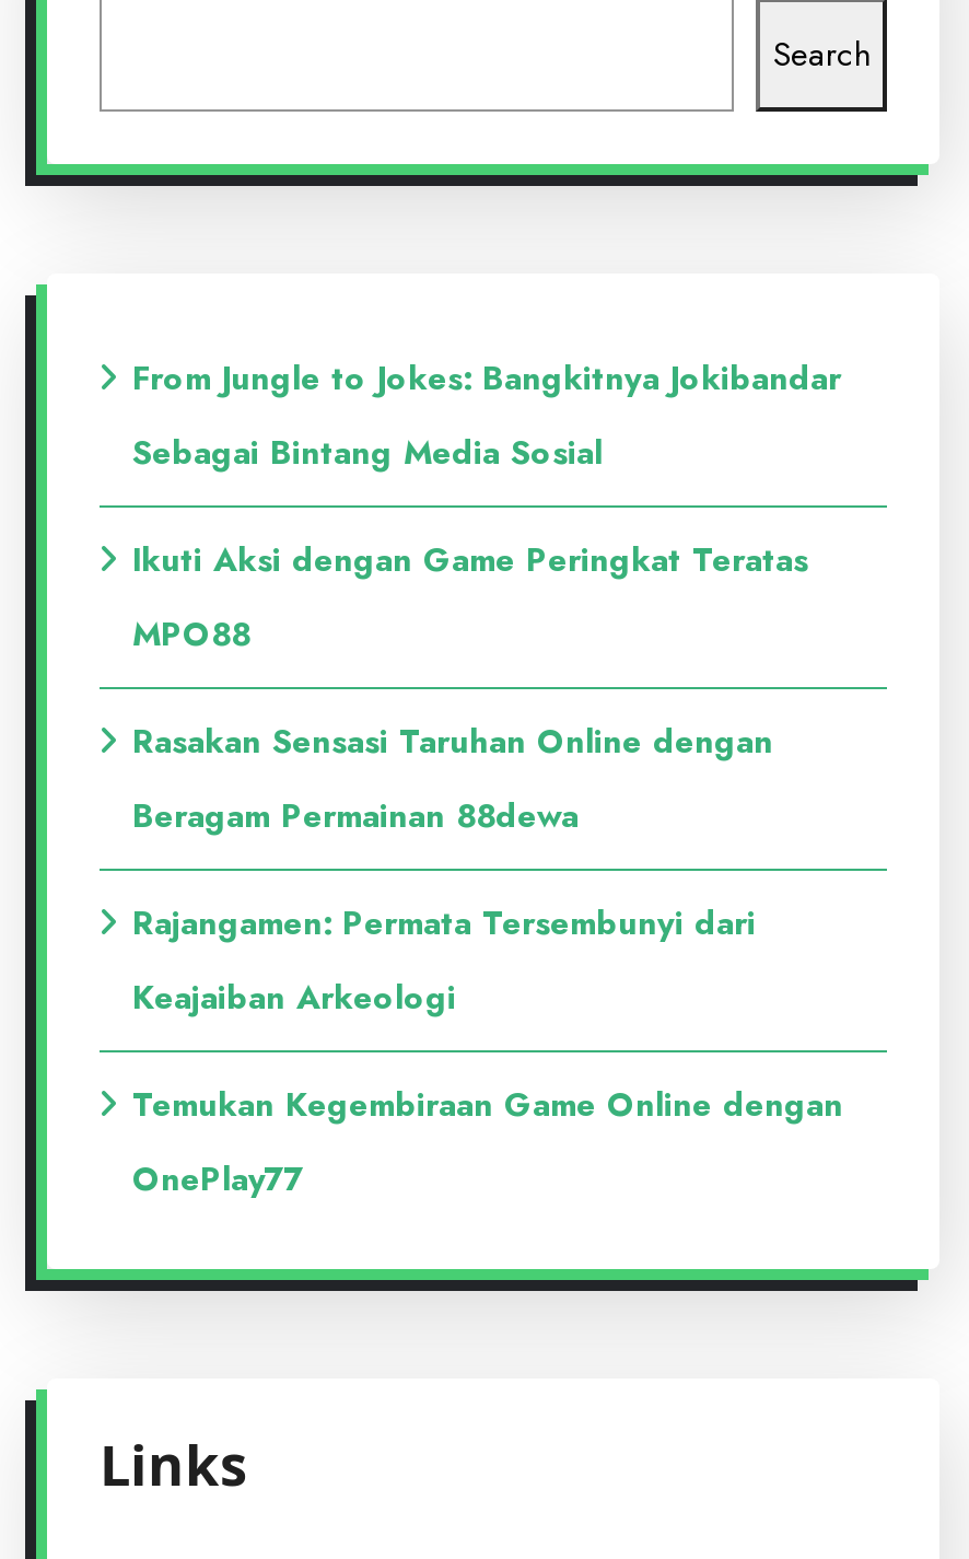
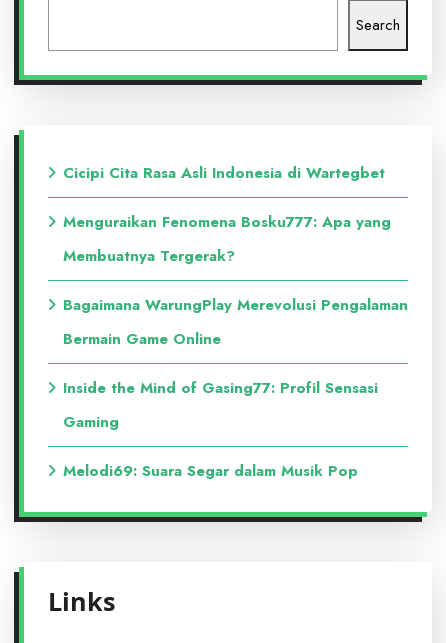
[132,354,843,1203] From Jungle to Jokes: Bangkitnya Jokibandar | Sebagai Bintang Media Sosial | Ikuti Aksi dengan Game Peringkat Teratas | MPO88 | Rasakan Sensasi Taruhan Online dengan | Beragam Permainan 88dewa | Rajangamen: Permata Tersembunyi dari | Keajaiban Arkeologi | Temukan Kegembiraan Game Online dengan | OnePlay77 -> [63,162,408,482] Cicipi Cita Rasa Asli Indonesia di Wartegbet | Menguraikan Fenomena Bosku777: Apa yang | Membuatnya Tergerak? | Bagaimana WarungPlay Merevolusi Pengalaman | Bermain Game Online | Inside the Mind of Gasing77: Profil Sensasi | Gaming | Melodi69: Suara Segar dalam Musik Pop

